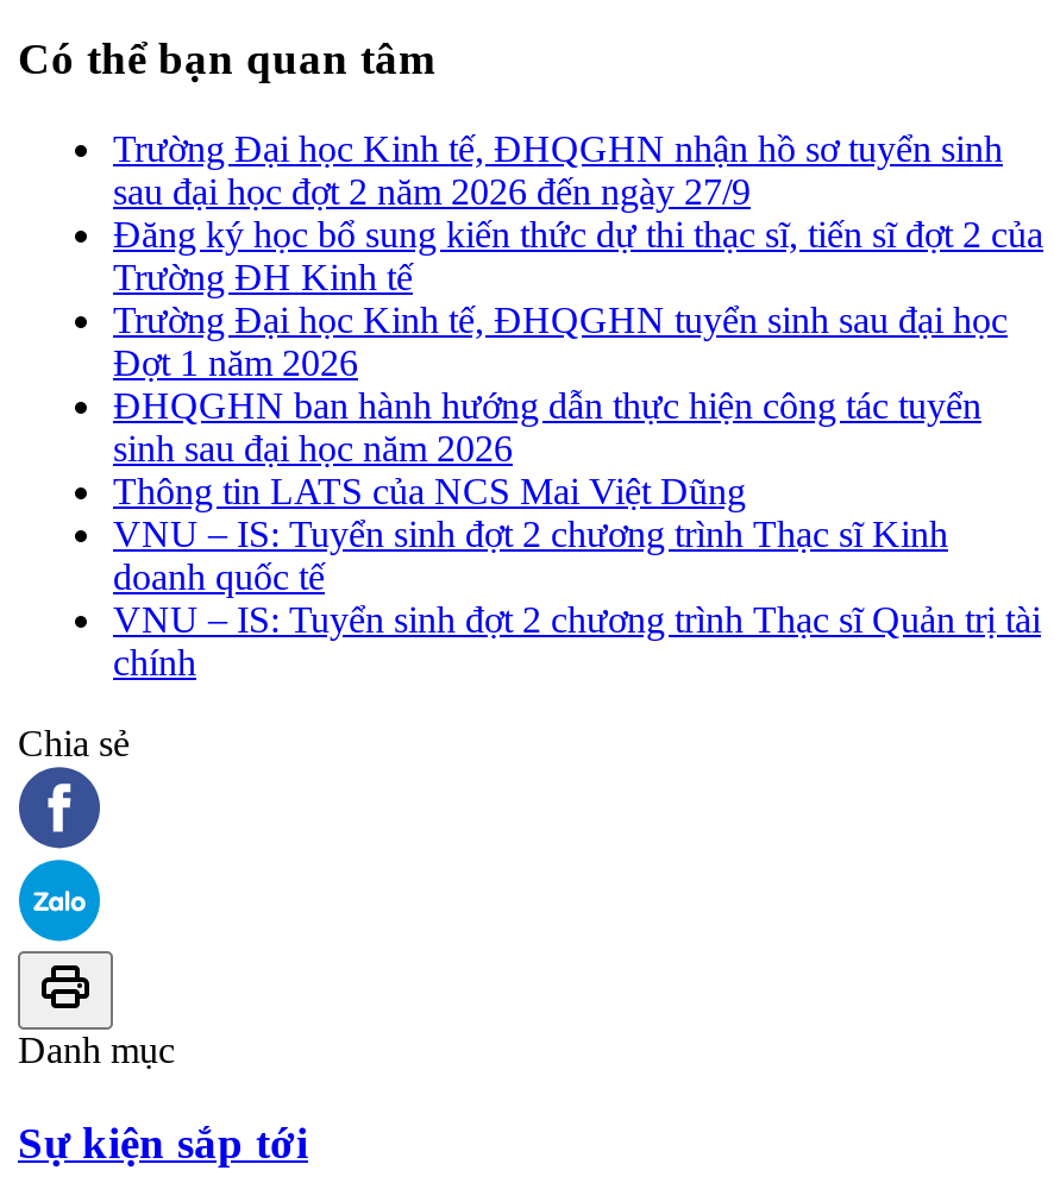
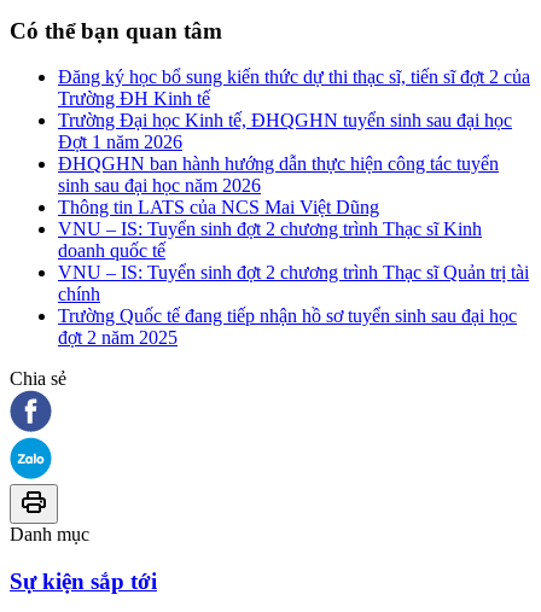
[113,129,1003,212] Trường Đại học Kinh tế, ĐHQGHN nhận hồ sơ tuyển sinh | sau đại học đợt 2 năm 2026 đến ngày 27/9 -> none
moved [113,214,1043,683] -> [58,67,530,304]: Đăng ký học bổ sung kiến thức dự thi thạc sĩ, tiến sĩ đợt 2 của | Trường ĐH Kinh tế | Trường Đại học Kinh tế, ĐHQGHN tuyển sinh sau đại học | ... | VNU – IS: Tuyển sinh đợt 2 chương trình Thạc sĩ Quản trị tài | chính
none -> [58,306,517,348] Trường Quốc tế đang tiếp nhận hồ sơ tuyển sinh sau đại học | đợt 2 năm 2025

